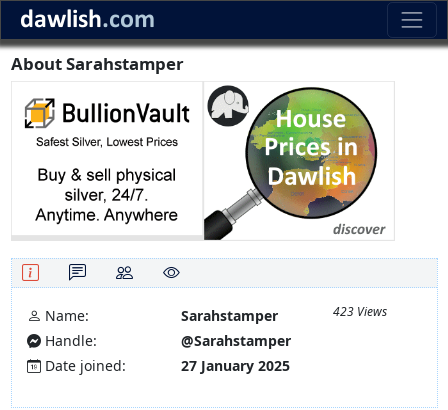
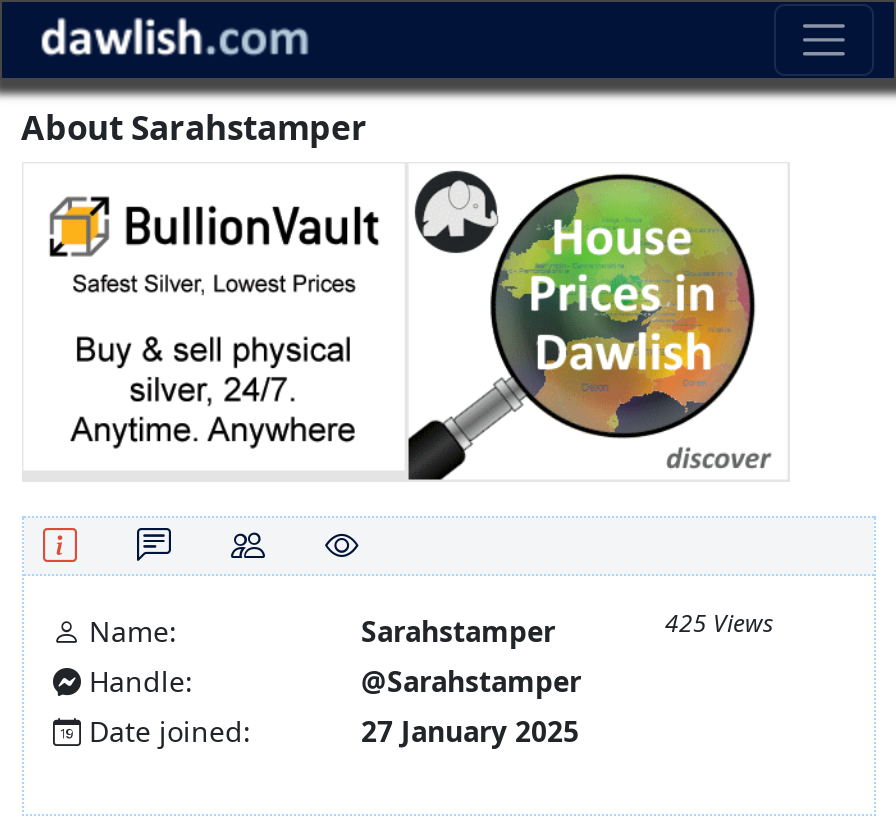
[332,303,386,320] 423 Views -> [665,606,773,640] 425 Views

